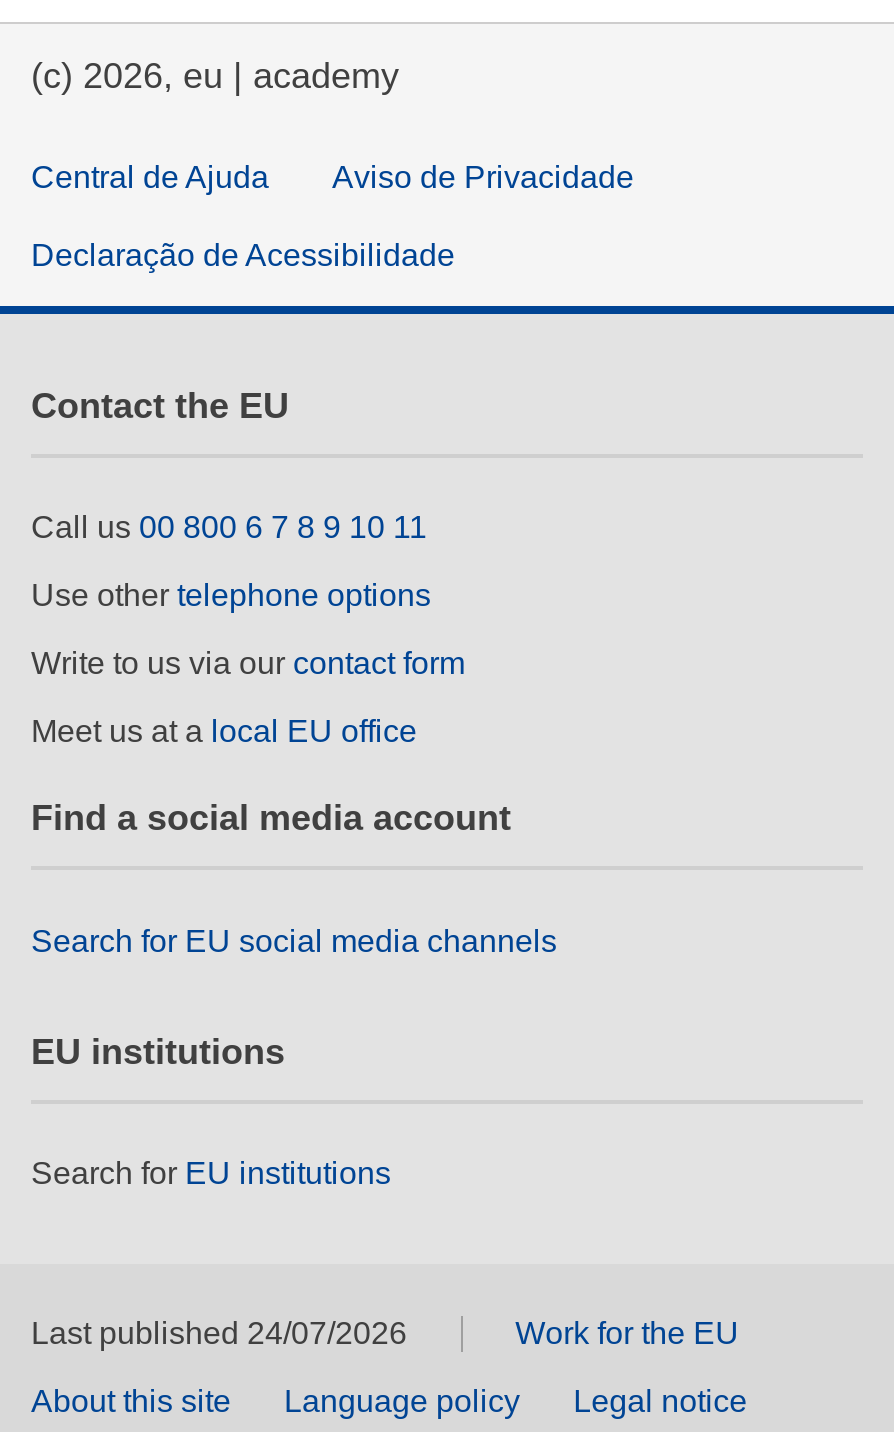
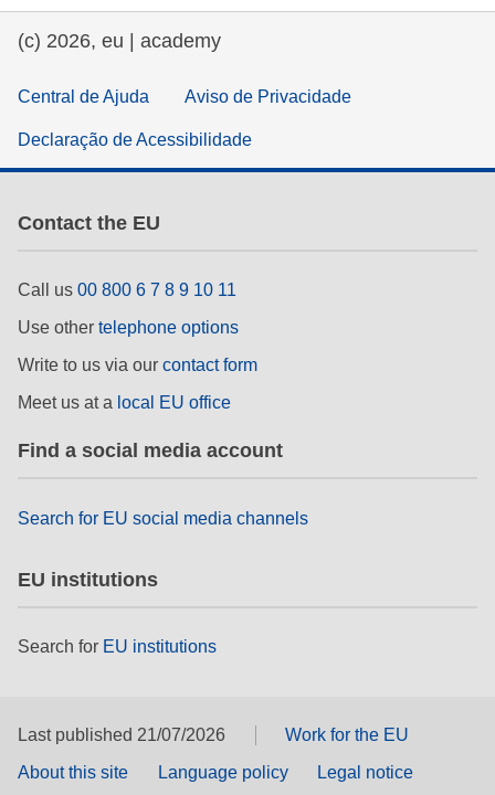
[31,1317,407,1351] Last published 24/07/2026 -> [18,726,225,745] Last published 21/07/2026

